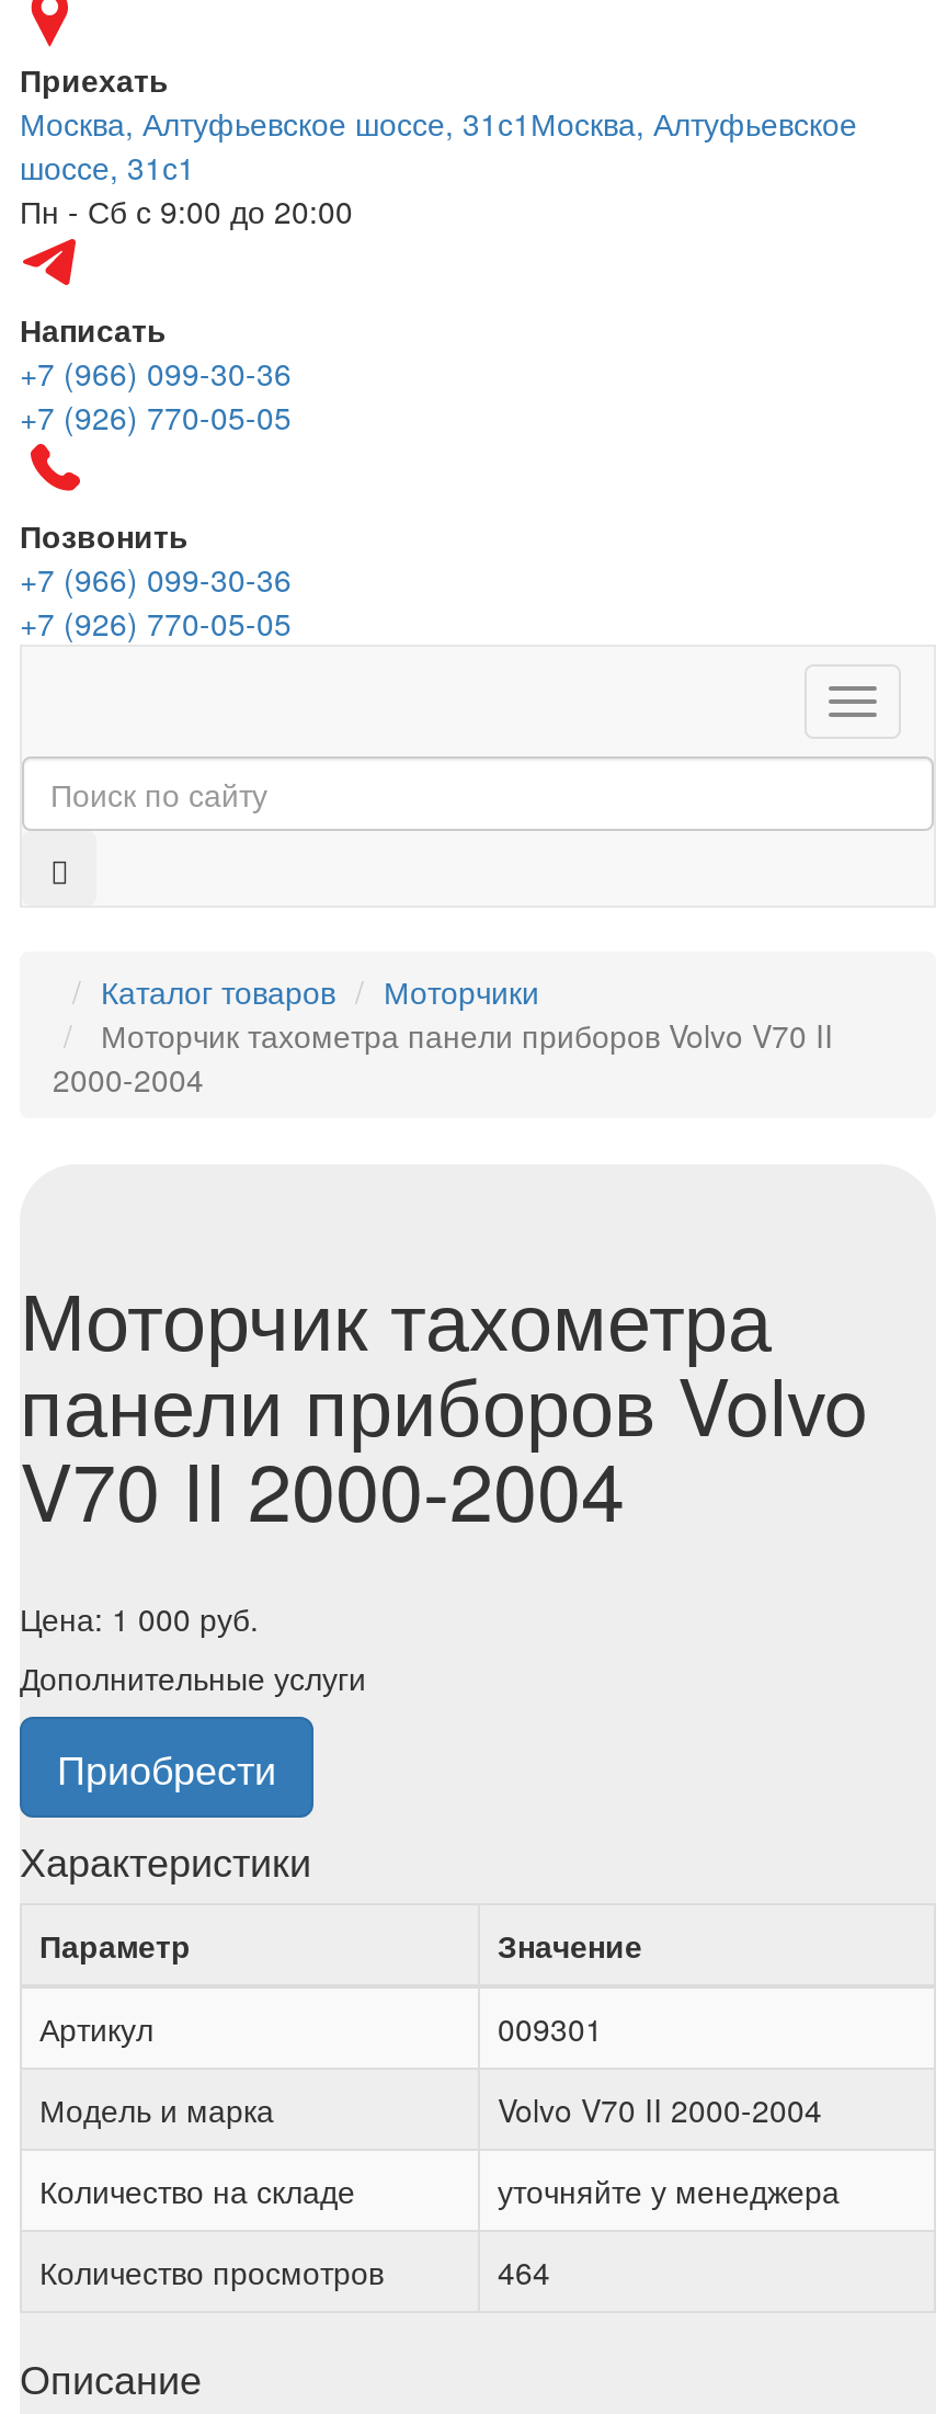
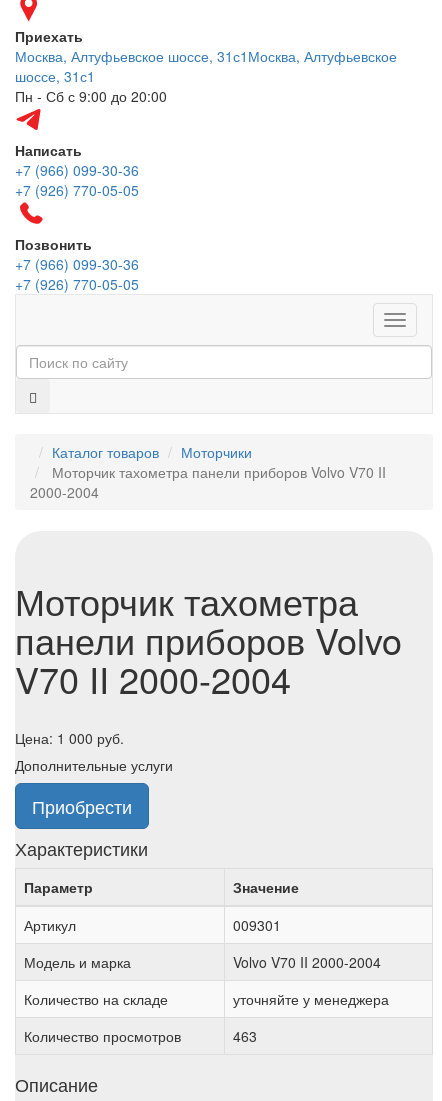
[498,2250,550,2294] 464 -> [233,1026,257,1046] 463

